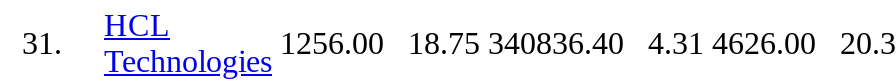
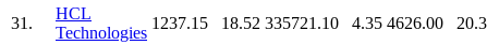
[280,26,384,60] 1256.00 -> [151,14,208,32] 1237.15
[408,26,624,60] 18.75 340836.40 -> [221,14,339,32] 18.52 335721.10
[648,26,816,60] 4.31 4626.00 -> [352,14,443,32] 4.35 4626.00

